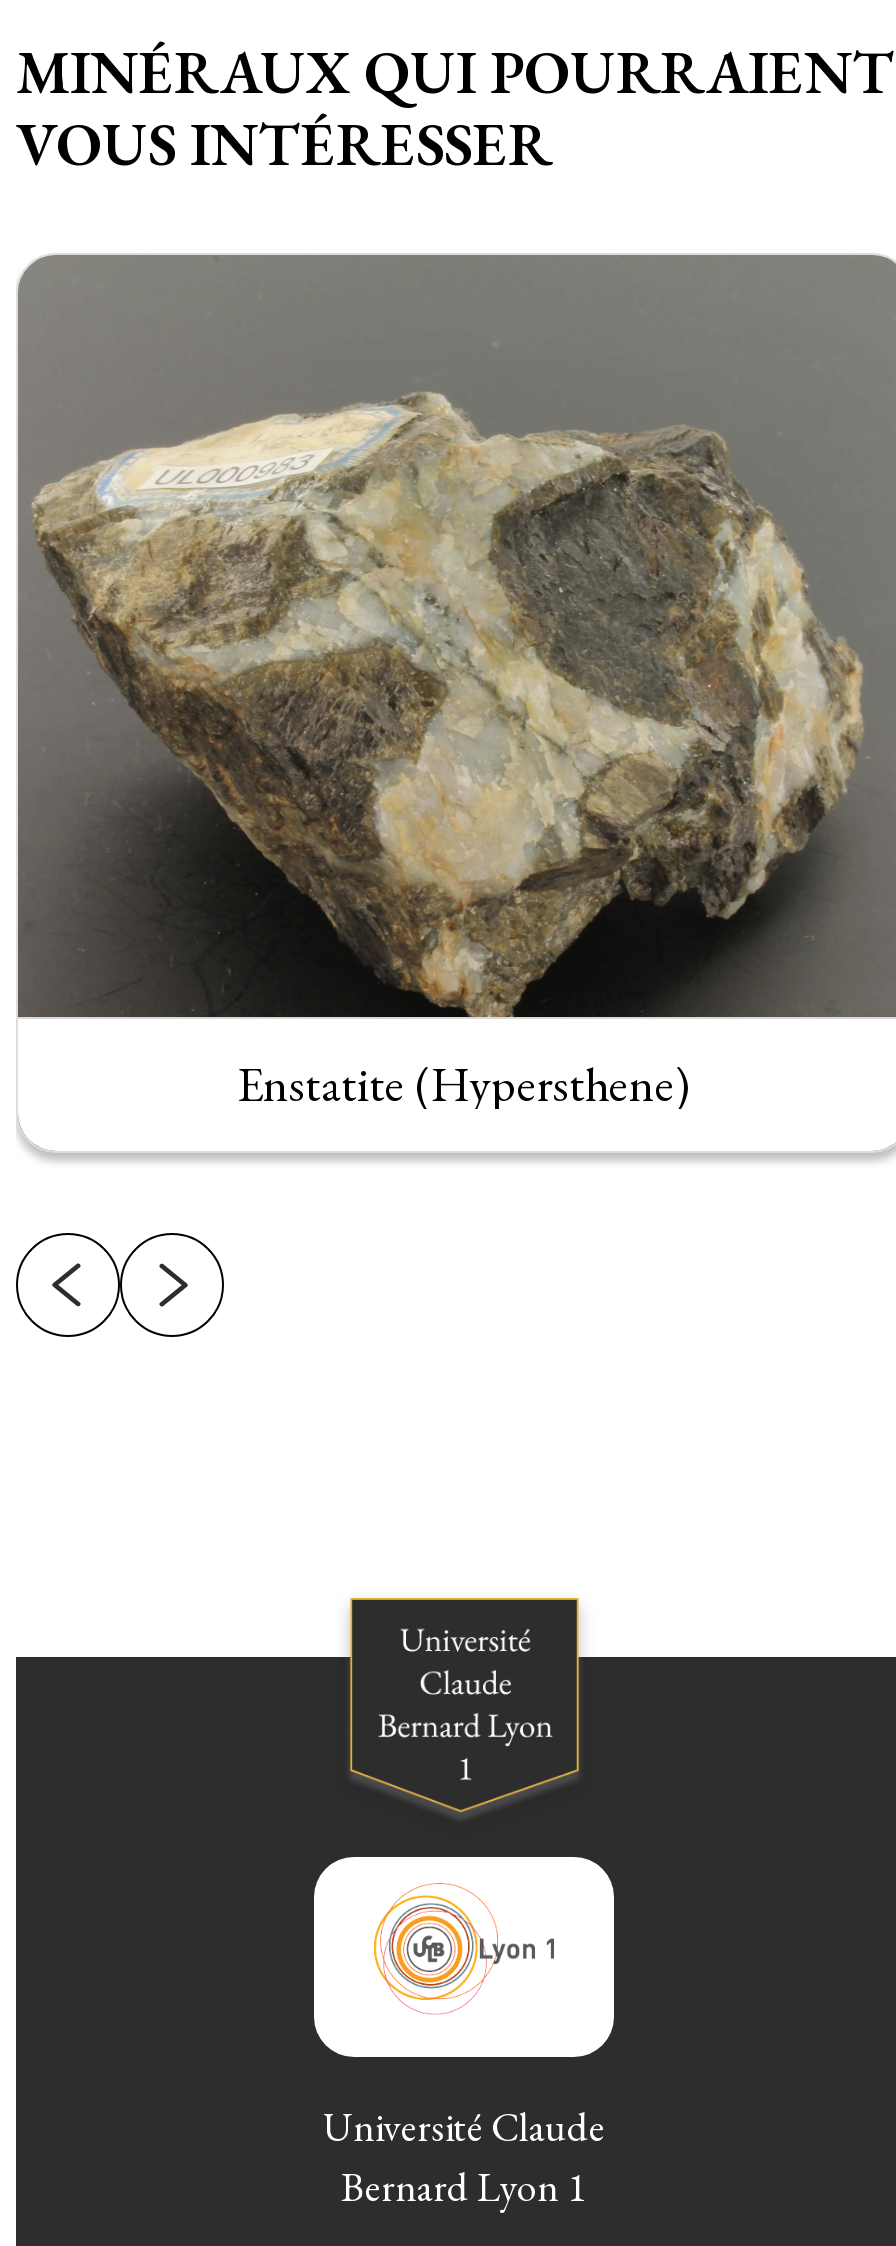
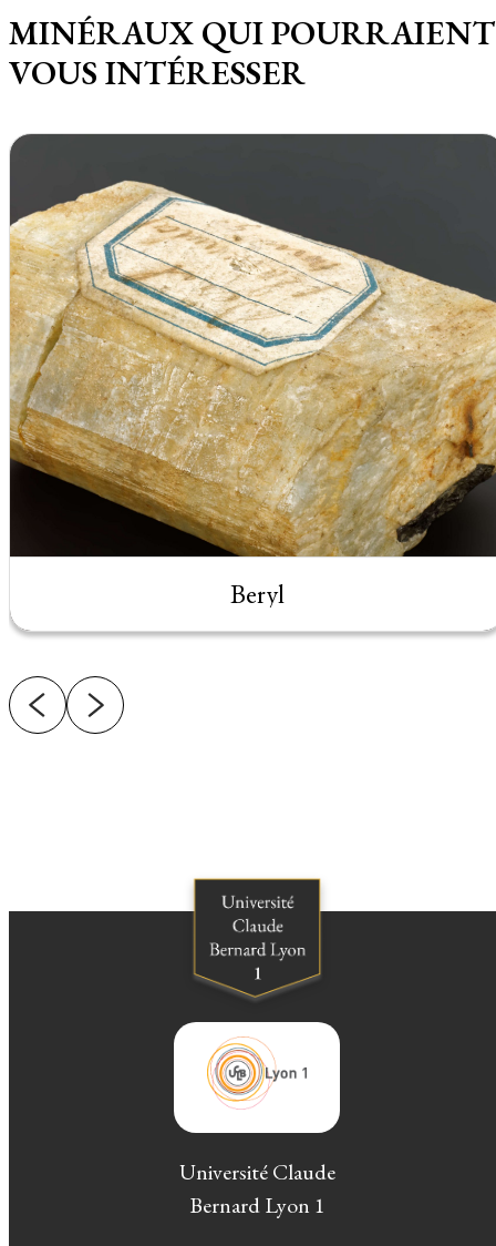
[16,255,890,1115] [image] | Enstatite (Hypersthene) -> [9,135,493,611] [image] | Beryl

